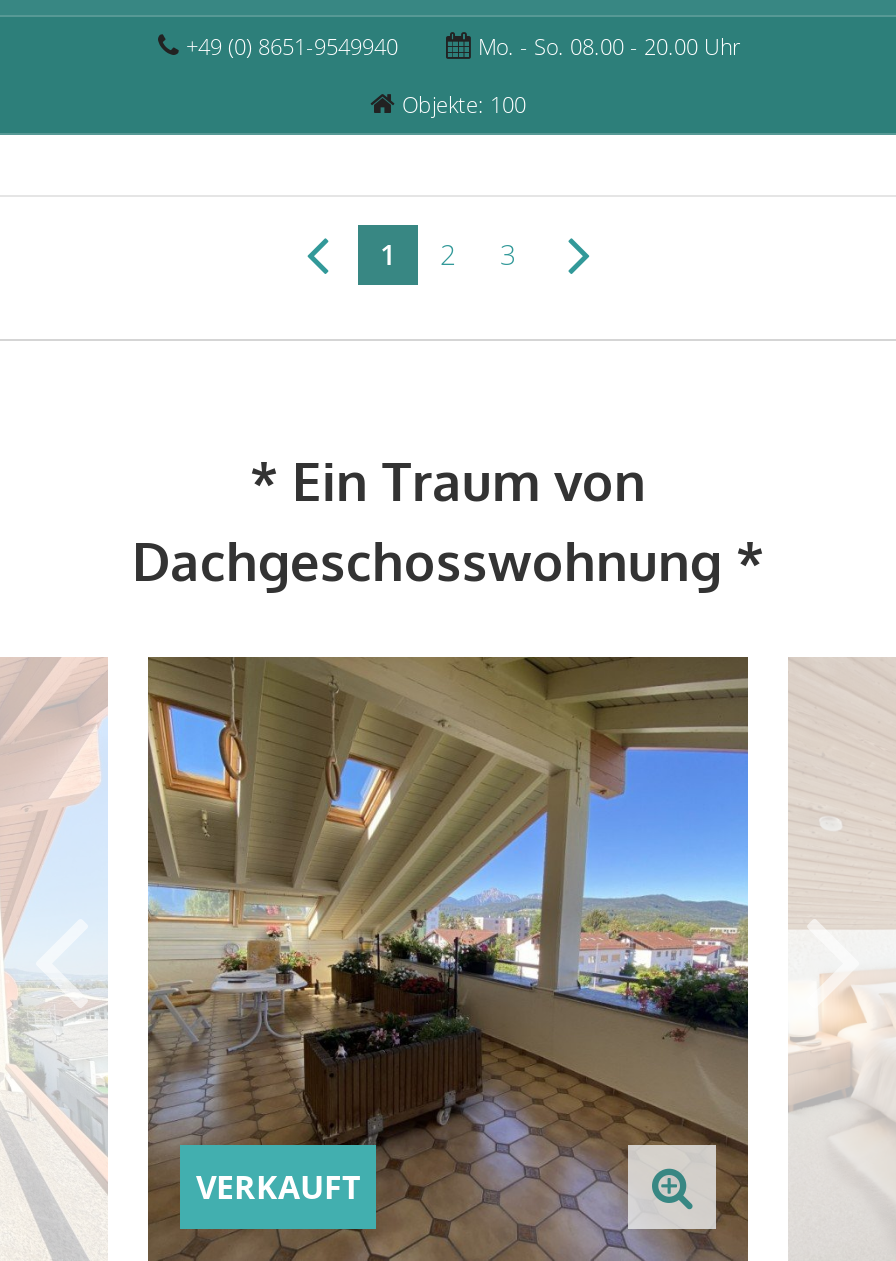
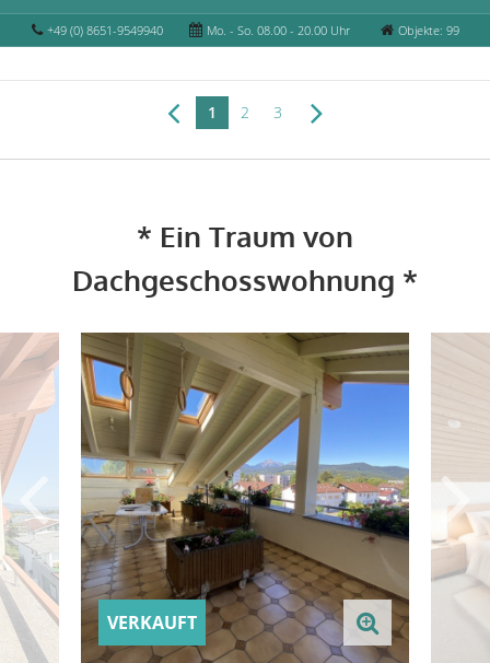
[396,89,526,119] Objekte: 100 -> [395,22,459,38] Objekte: 99

